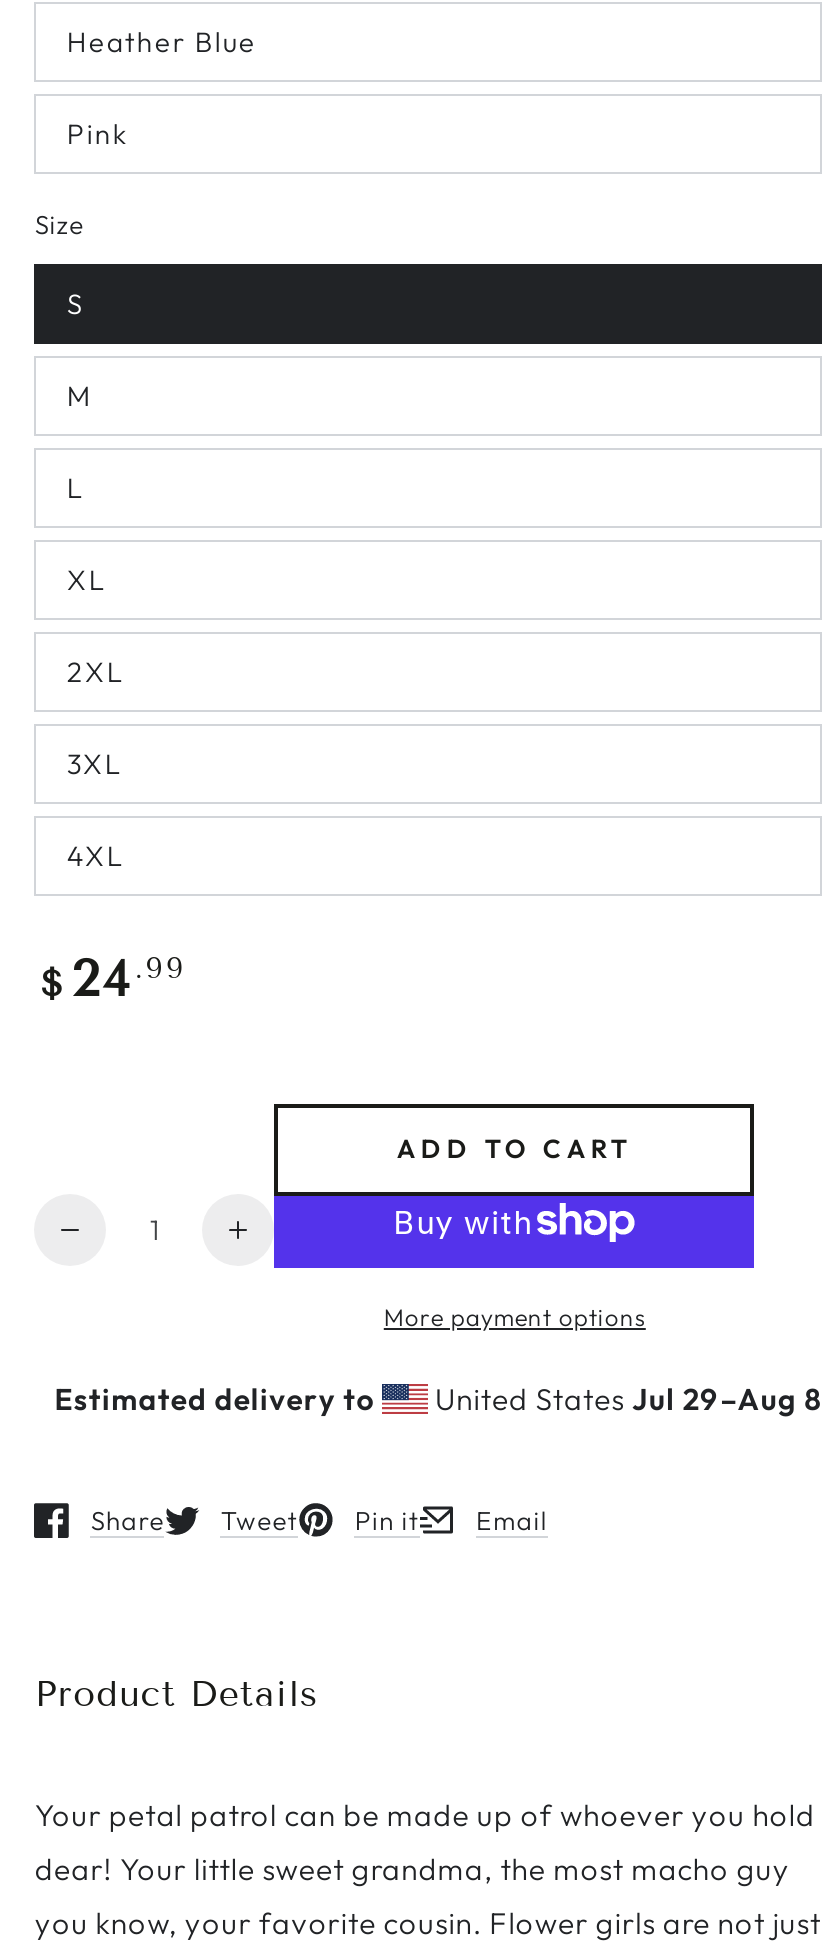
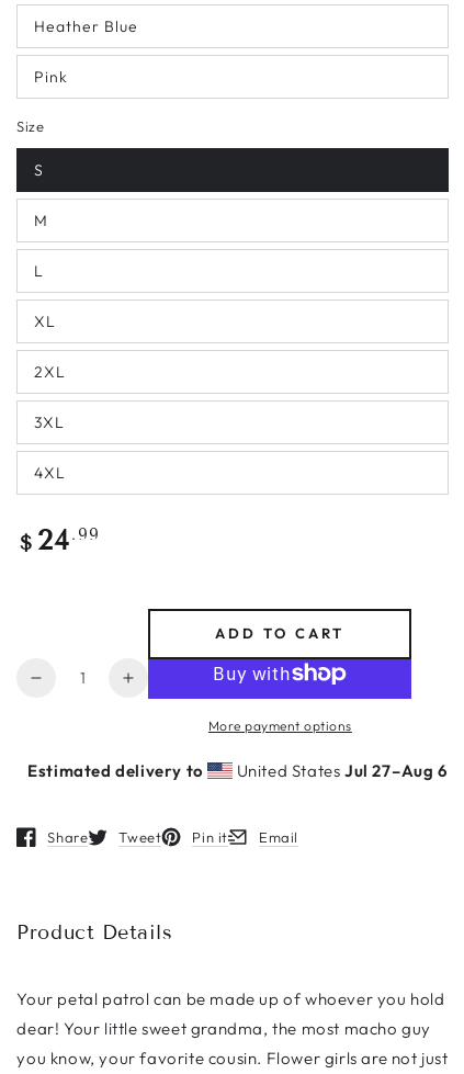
[428,1380,822,1418] United States Jul 29–Aug 8 -> [233,760,448,781] United States Jul 27–Aug 6

